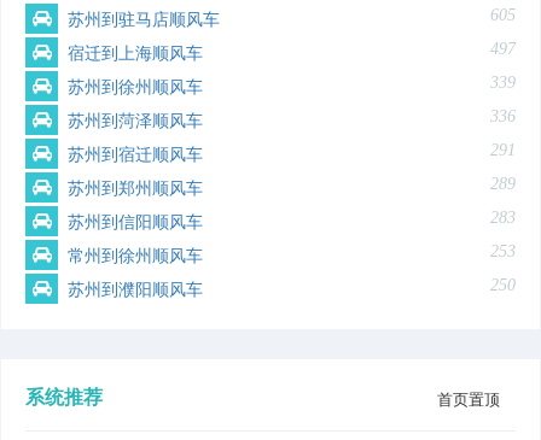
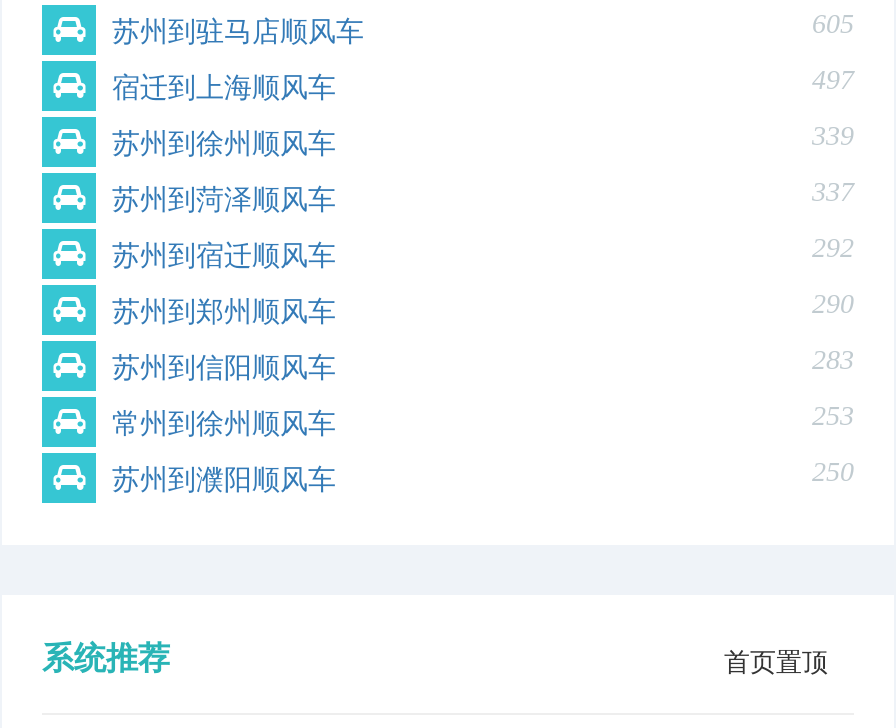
[490,107,516,125] 336 -> [812,177,854,207] 337
[490,141,516,159] 291 -> [812,233,854,263] 292
[490,175,516,193] 289 -> [812,289,854,319] 290

